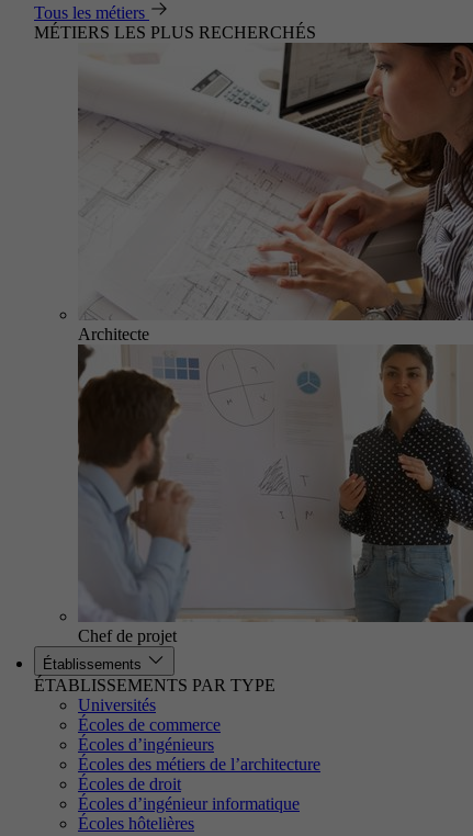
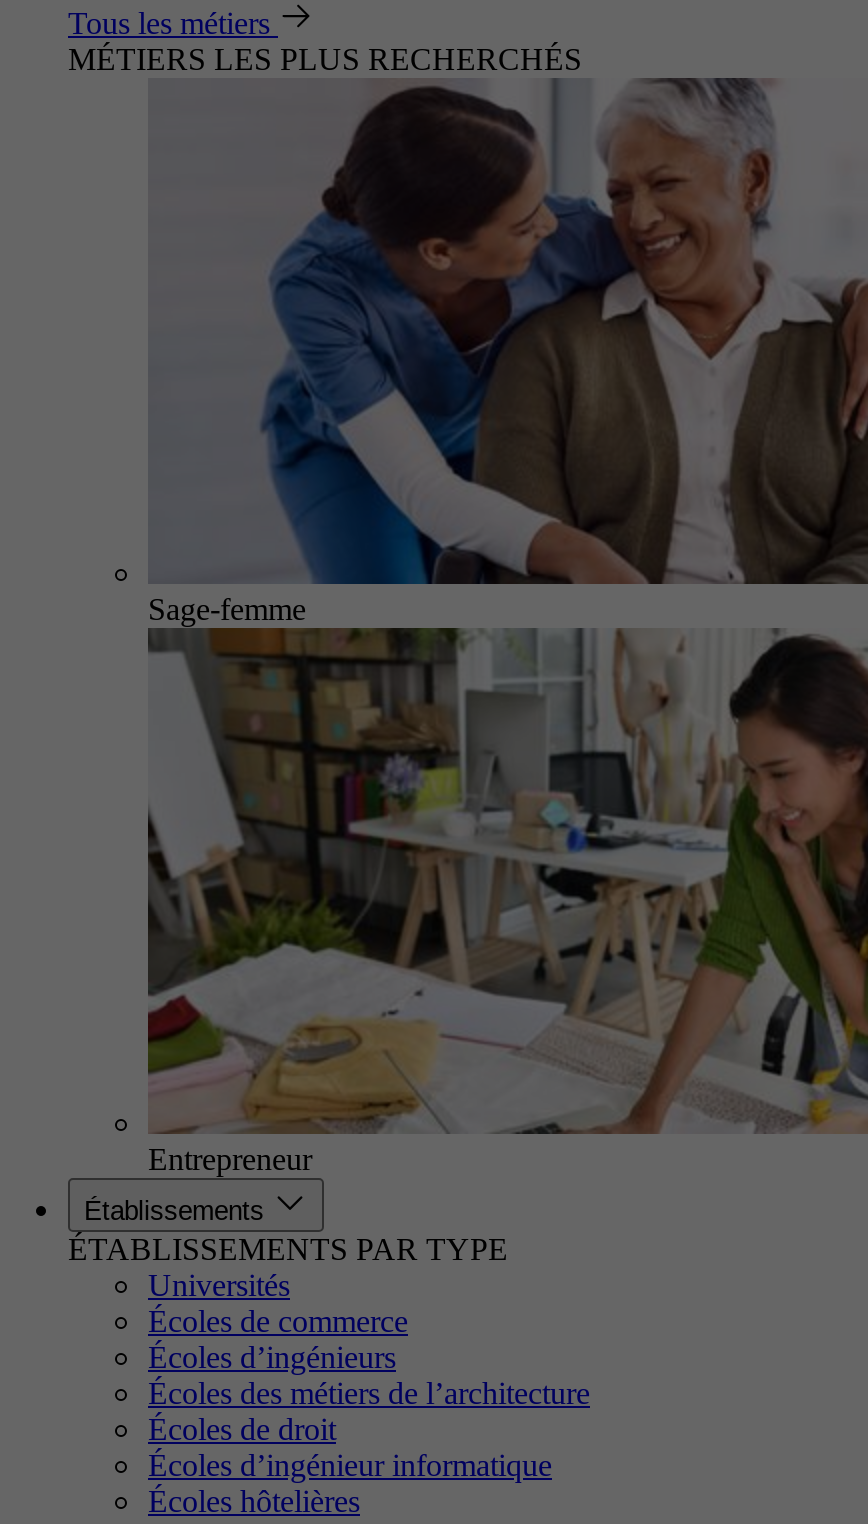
[78,42,470,343] [image] | Architecte -> [148,76,862,626] [image] | Sage-femme
[77,343,470,645] [image] | Chef de projet -> [146,626,862,1176] [image] | Entrepreneur

